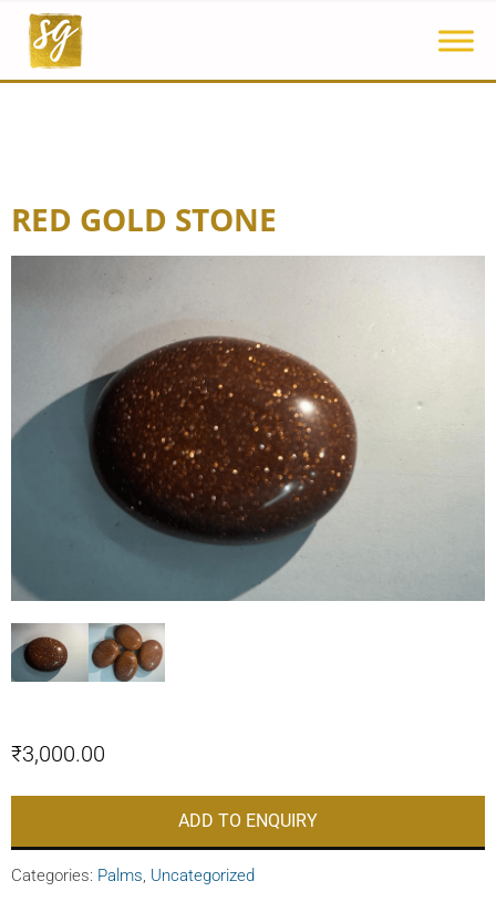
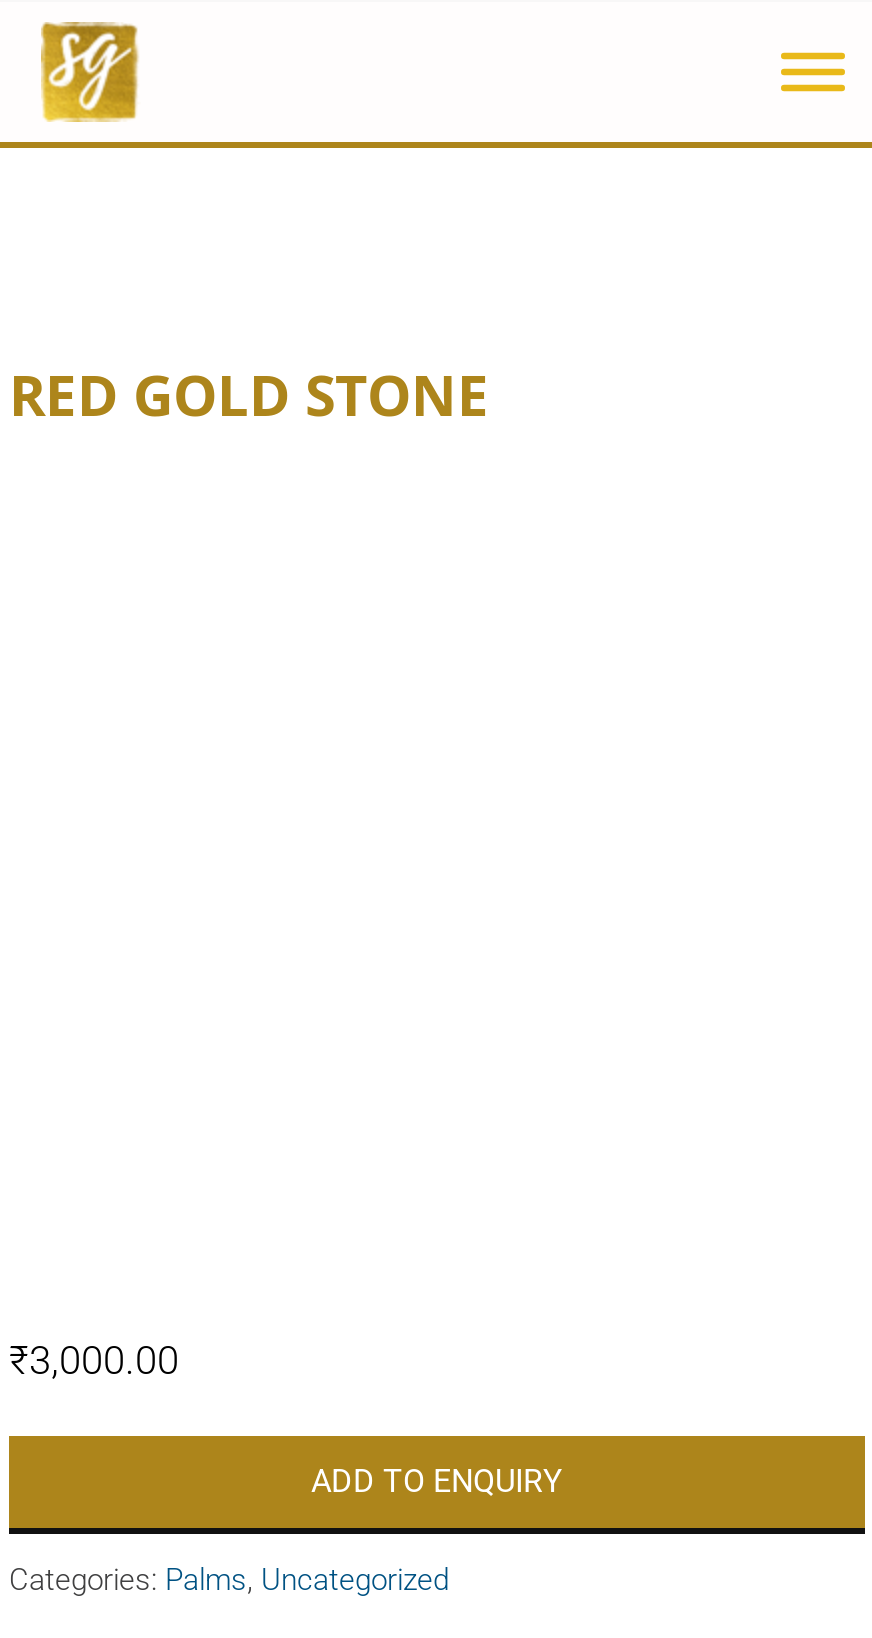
[10,255,486,602] [image] -> none
[10,622,165,683] [image] -> none

